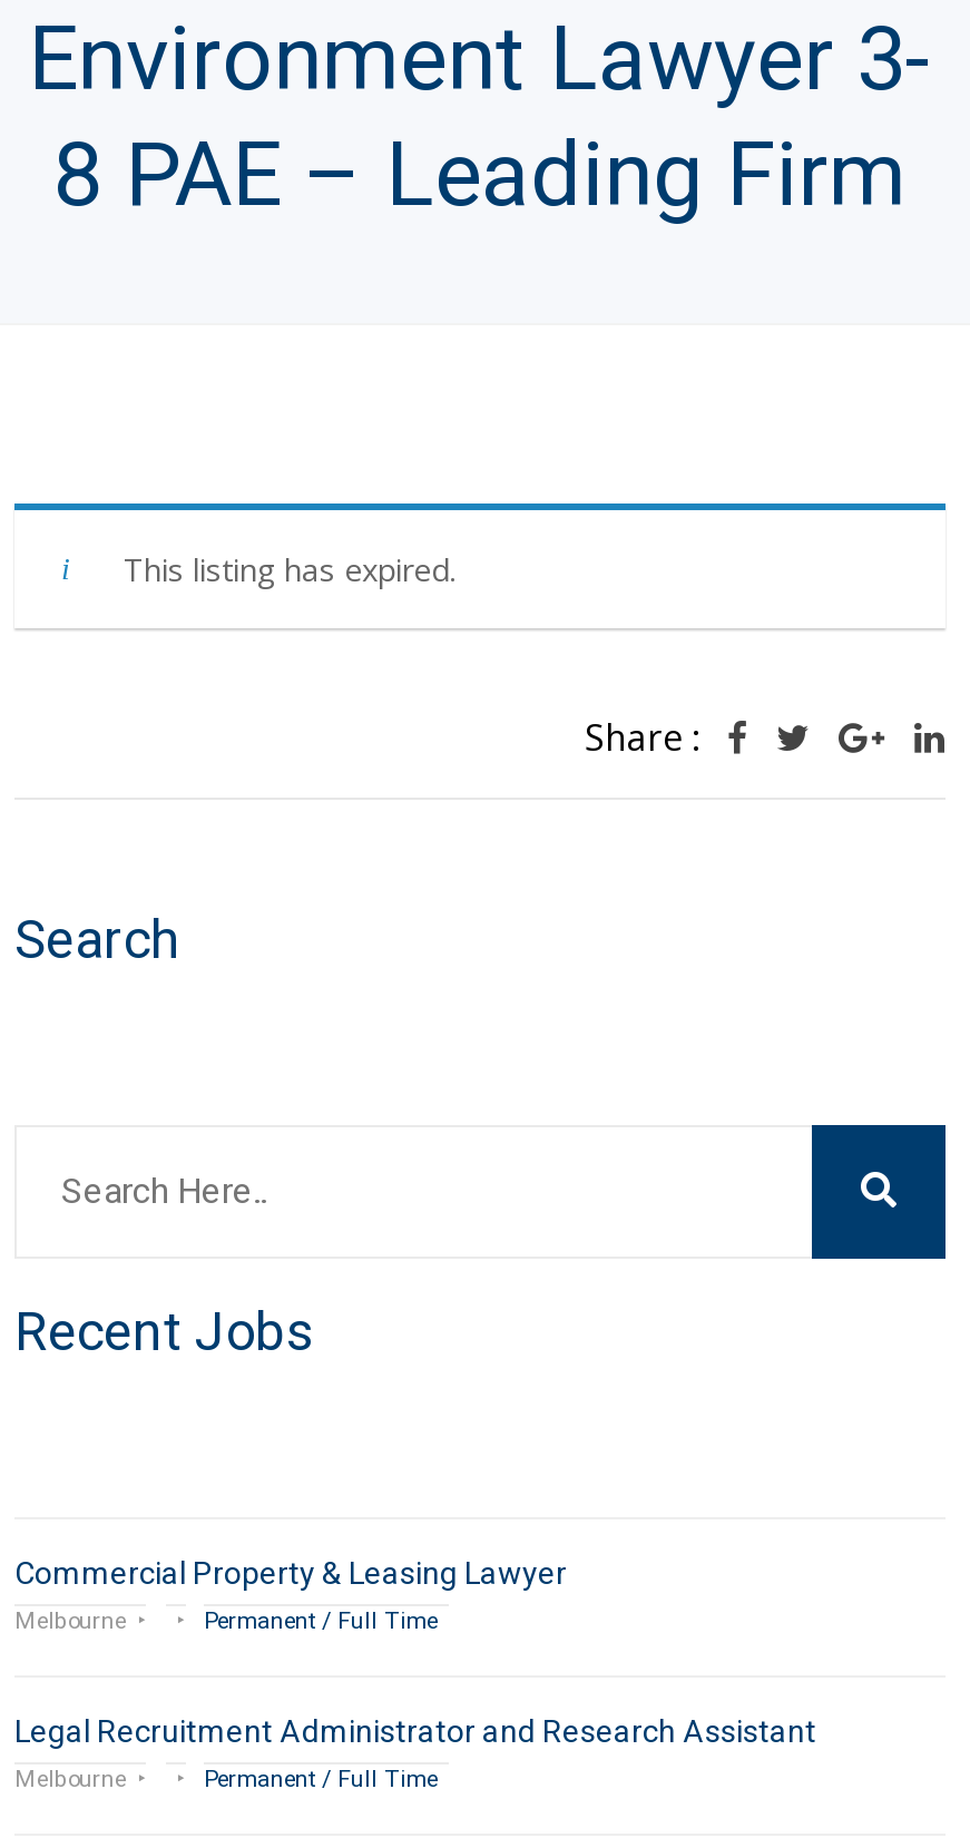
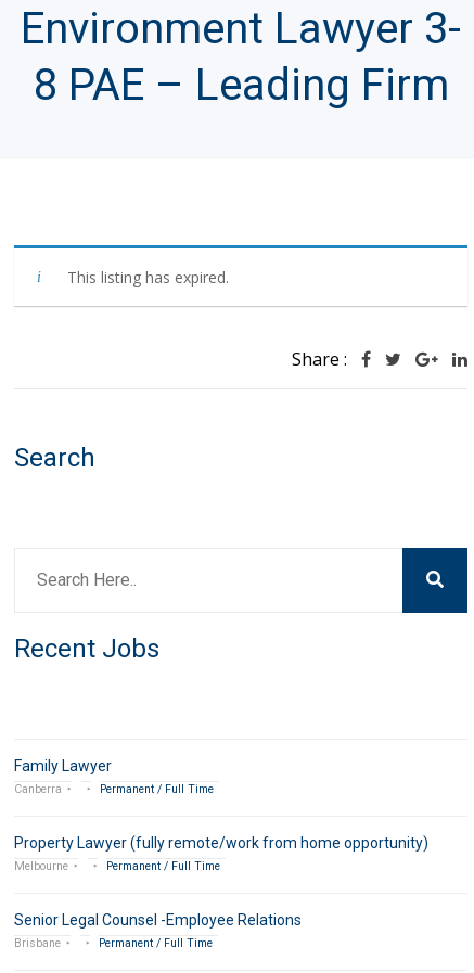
[14,1555,567,1590] Commercial Property & Leasing Lawyer -> [14,757,428,851] Family Lawyer | Canberra | Permanent / Full Time | Property Lawyer (fully remote/work from home opportunity)
[14,1713,816,1793] Legal Recruitment Administrator and Research Assistant | Melbourne -> [14,911,302,950] Senior Legal Counsel -Employee Relations | Brisbane

